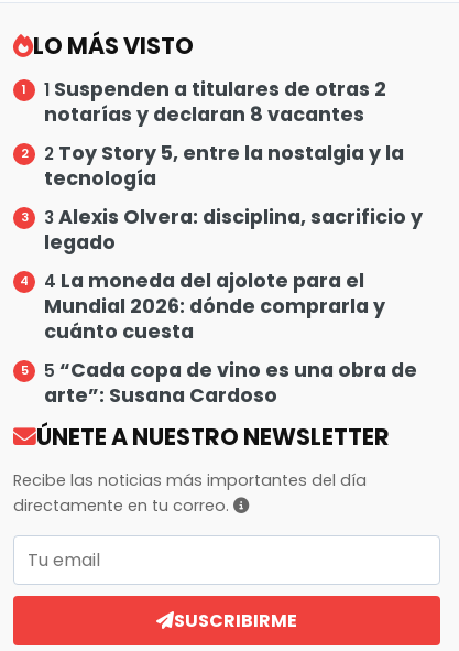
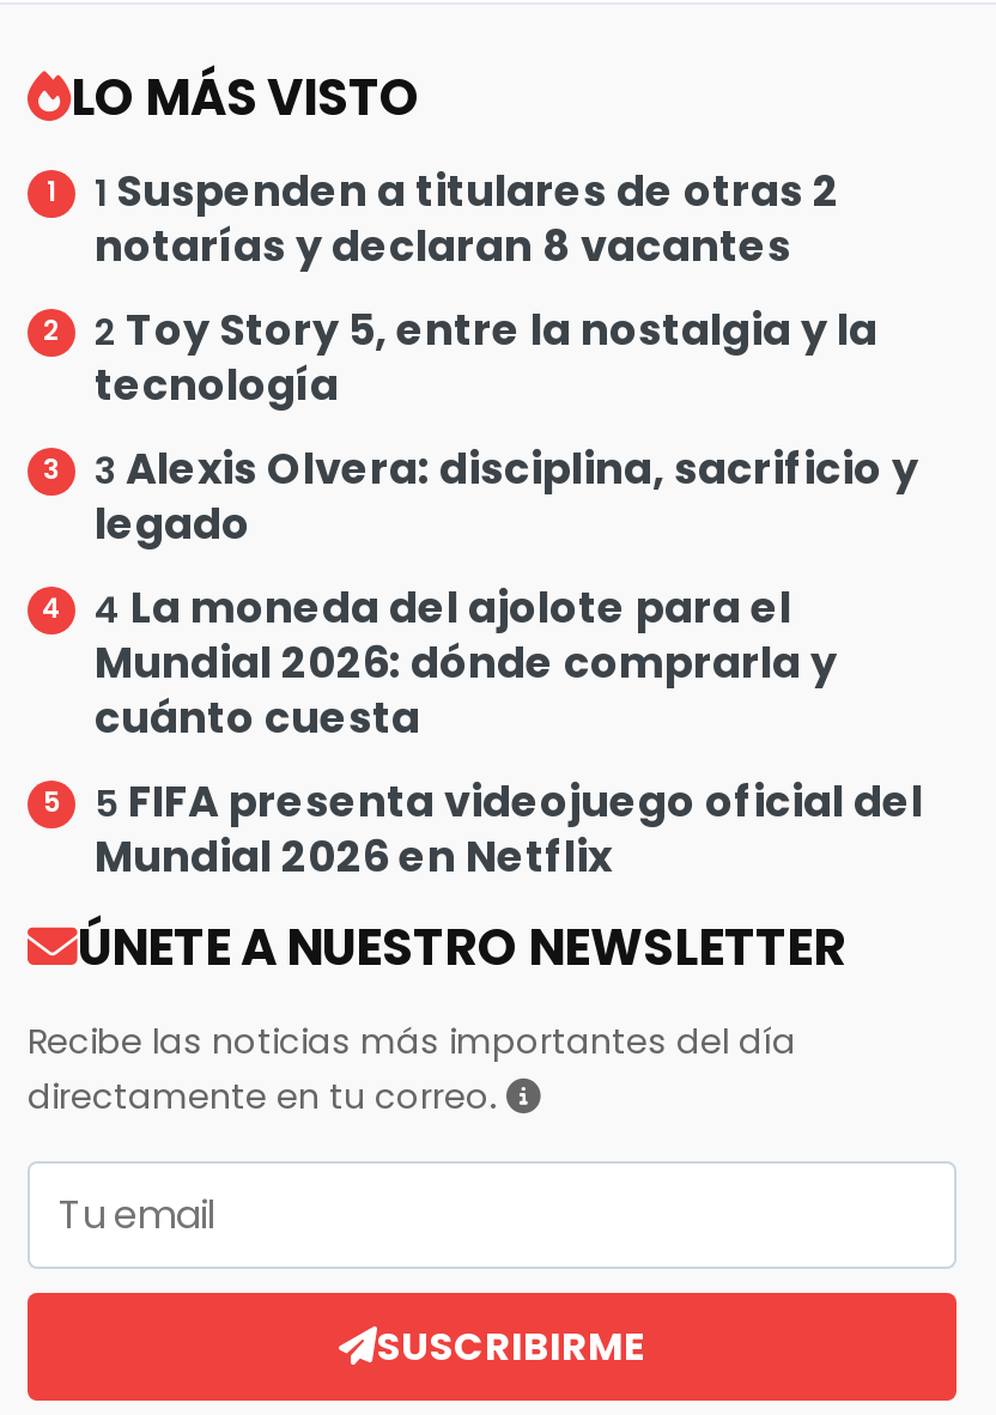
[44,356,417,408] 5 “Cada copa de vino es una obra de | arte”: Susana Cardoso -> [95,772,923,885] 5 FIFA presenta videojuego oficial del | Mundial 2026 en Netflix

